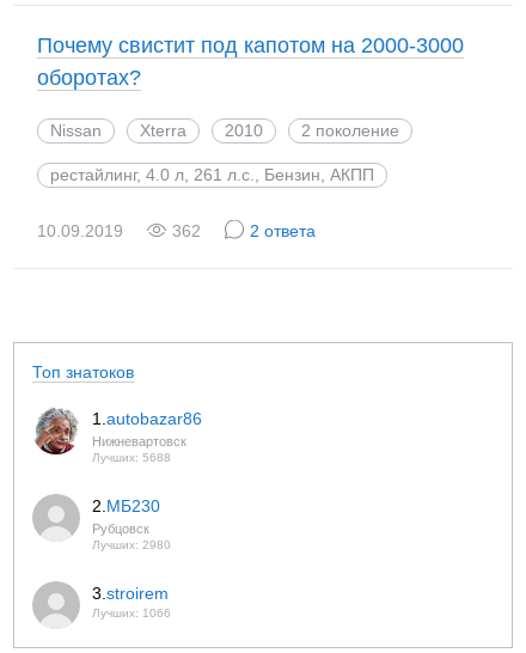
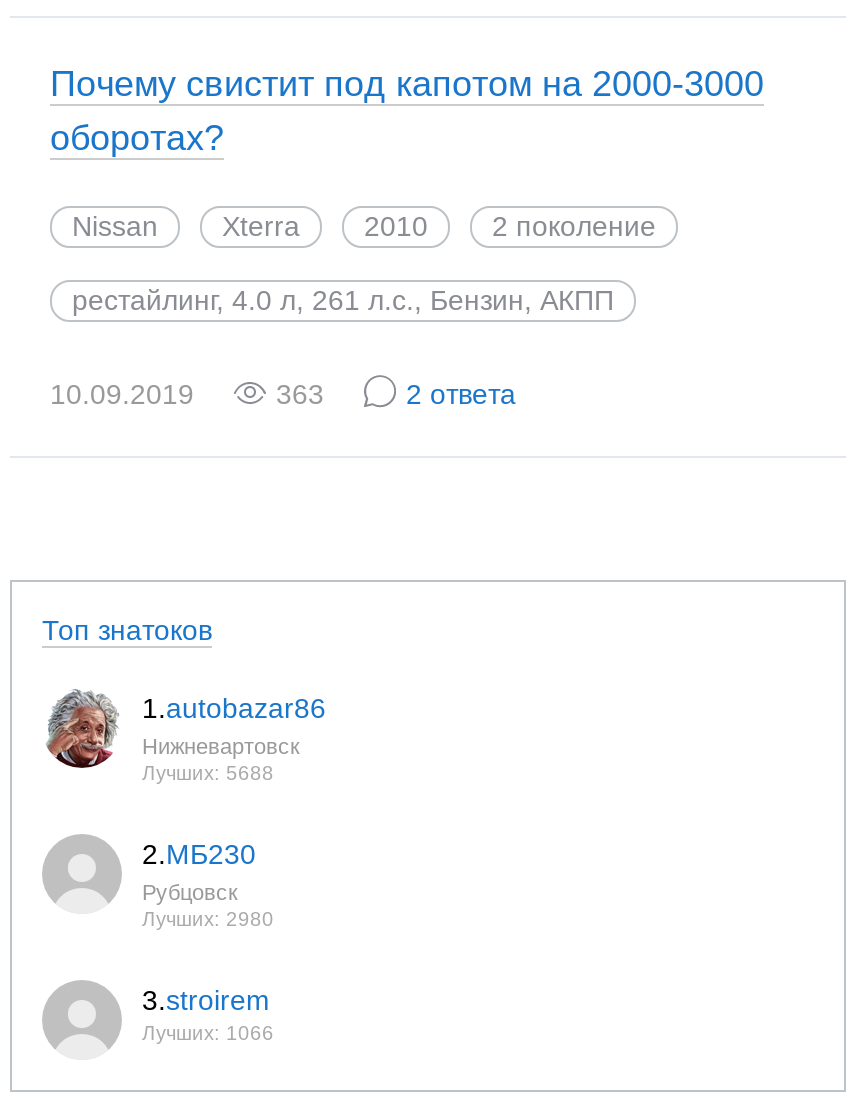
[172,221,201,240] 362 -> [276,377,324,409] 363

